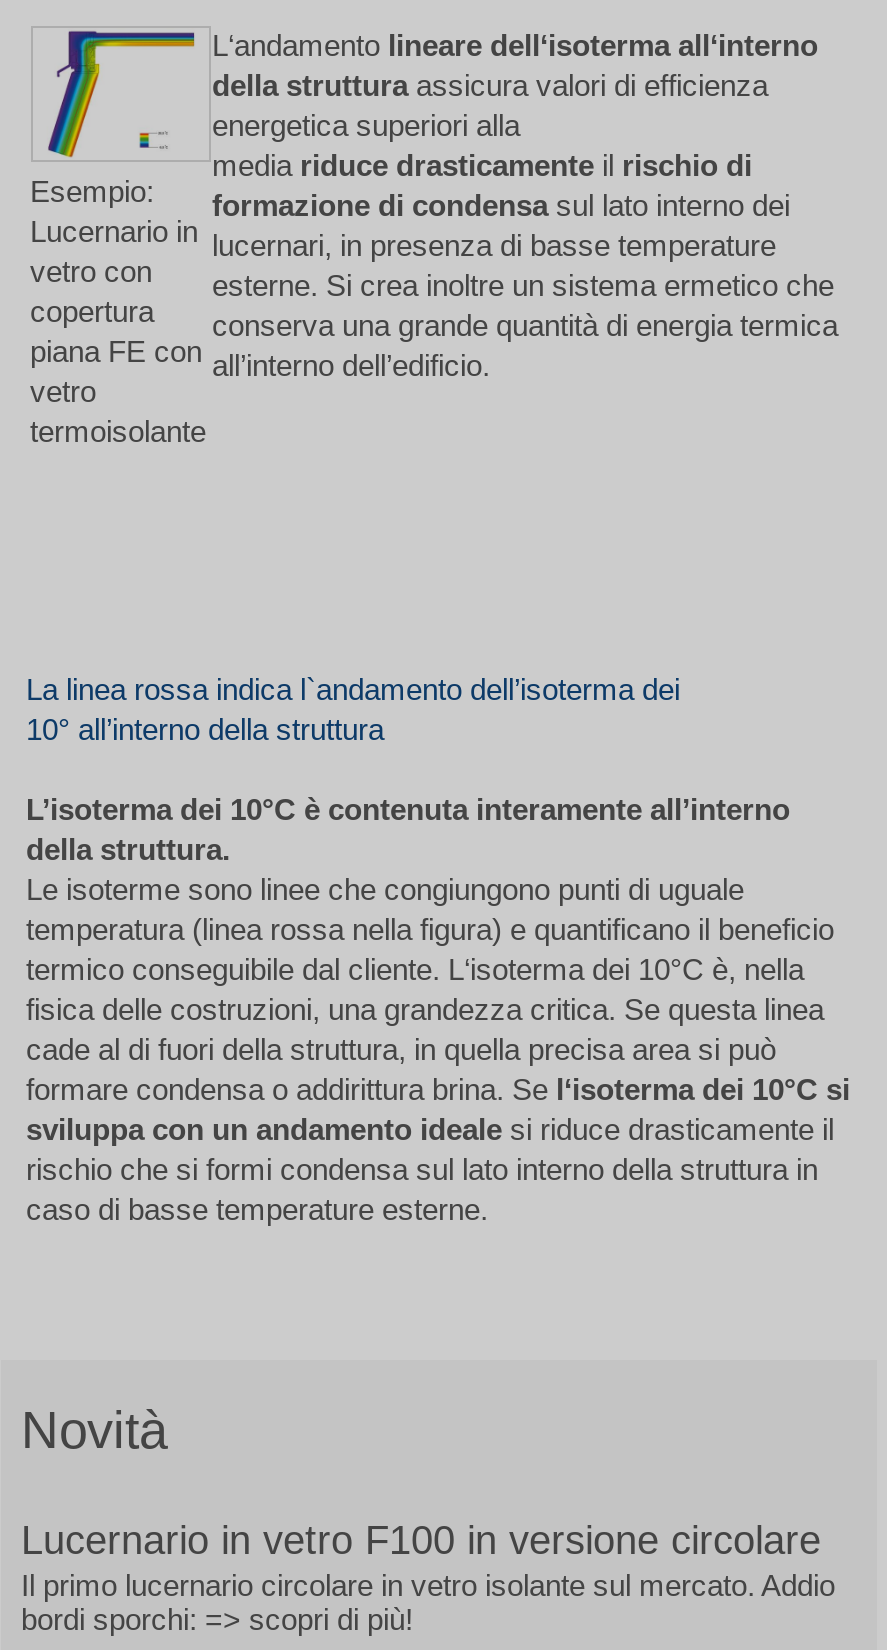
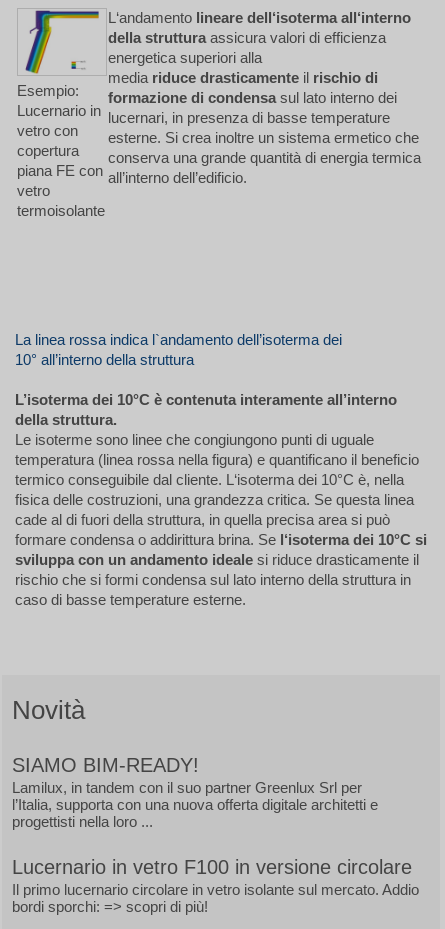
none -> [12,754,378,830] SIAMO BIM-READY! | Lamilux, in tandem con il suo partner Greenlux Srl per | l’Italia, supporta con una nuova offerta digitale architetti e | progettisti nella loro ...

